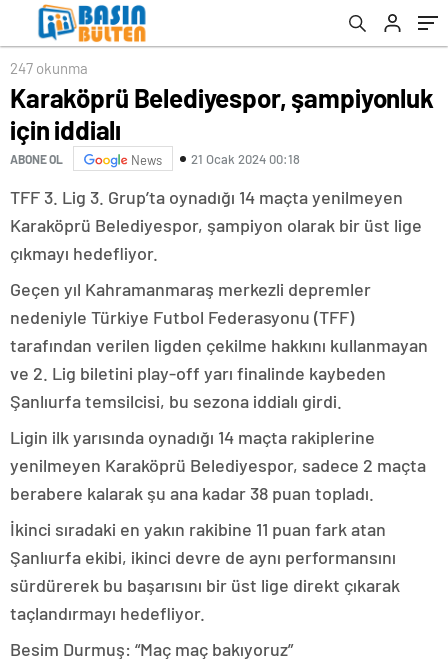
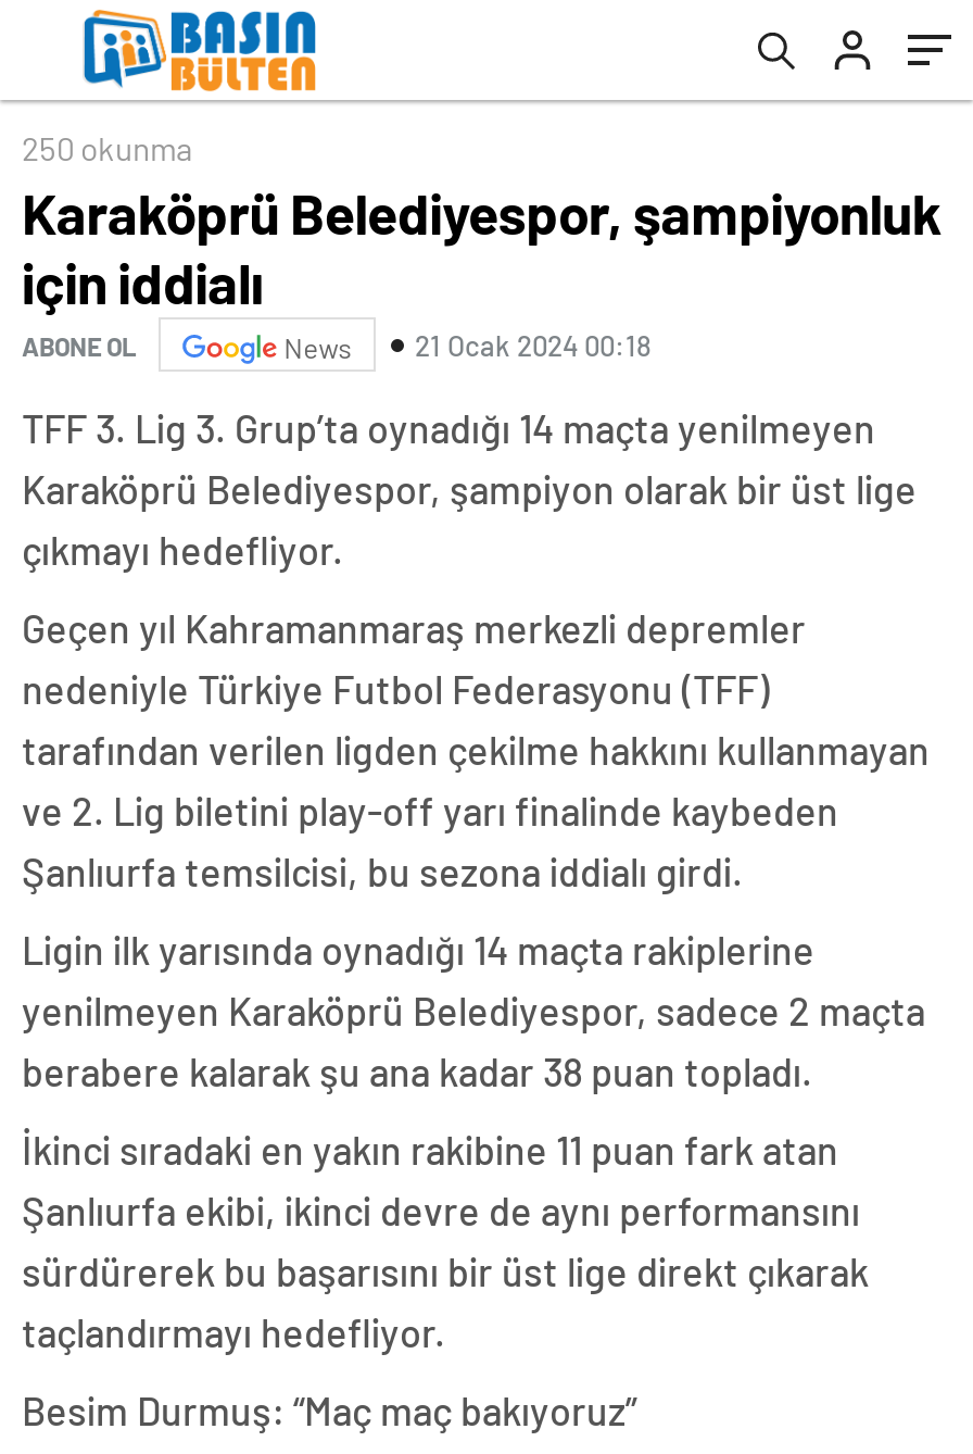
[10,59,88,77] 247 okunma -> [22,128,193,167] 250 okunma

